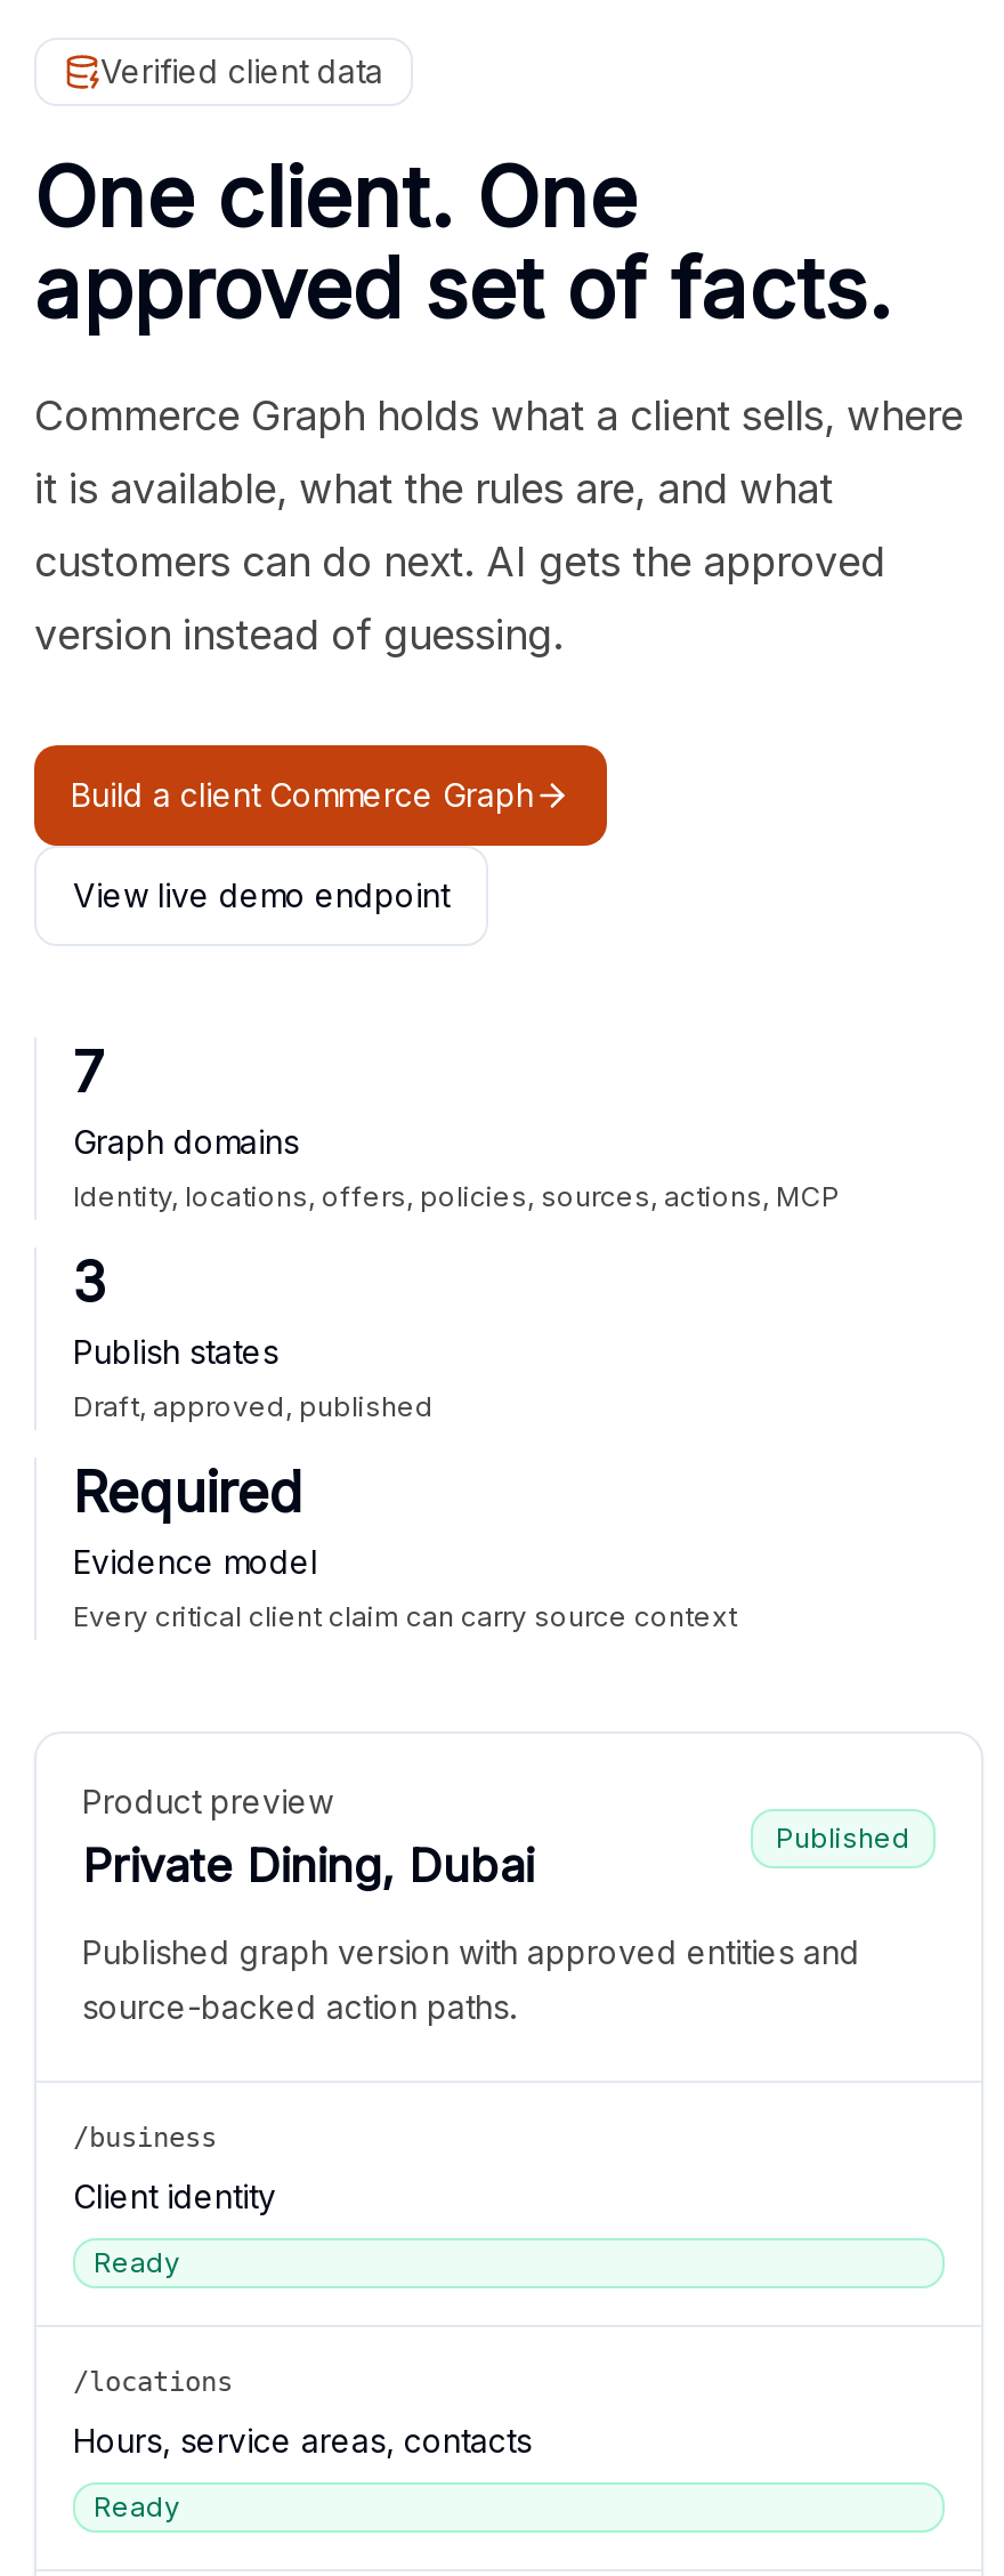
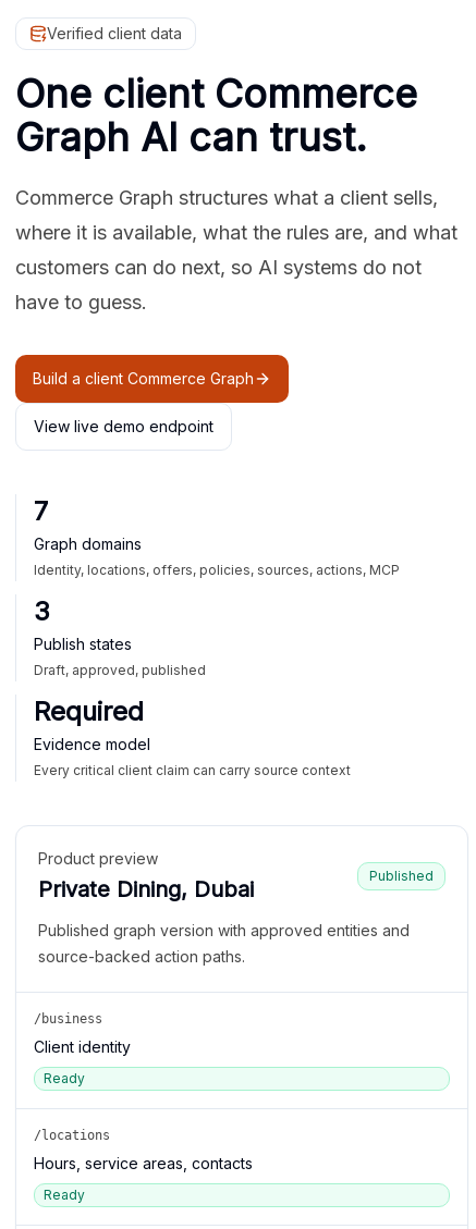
[34,147,892,339] One client. One | approved set of facts. -> [15,70,417,161] One client Commerce | Graph AI can trust.
[34,391,963,439] Commerce Graph holds what a client sells, where -> [15,186,438,209] Commerce Graph structures what a client sells,
[34,465,833,512] it is available, what the rules are, and what -> [15,221,457,244] where it is available, what the rules are, and what
[34,538,885,586] customers can do next. AI gets the approved -> [15,256,422,279] customers can do next, so AI systems do not
[34,611,564,659] version instead of guessing. -> [15,291,147,314] have to guess.

